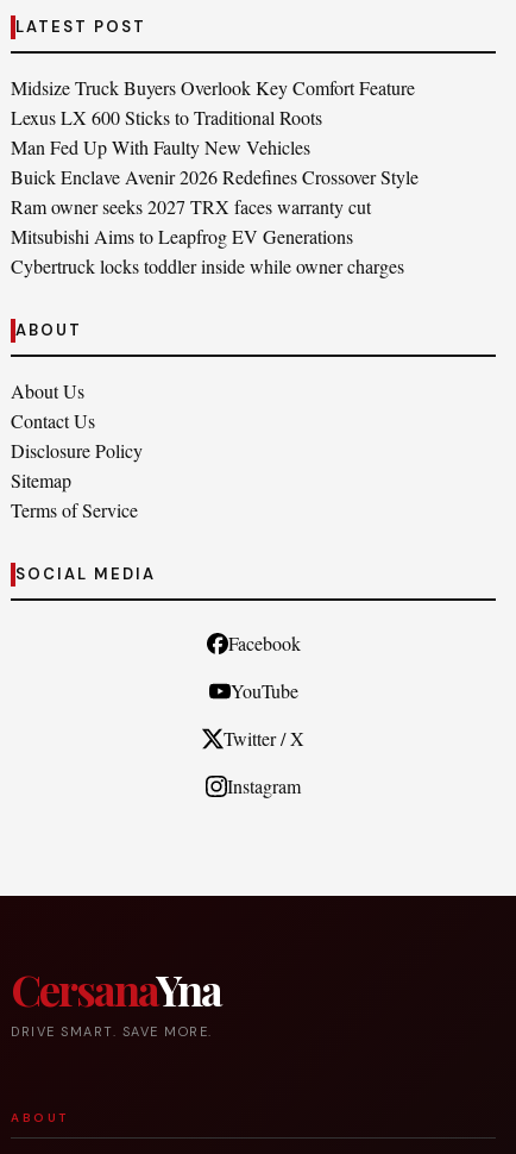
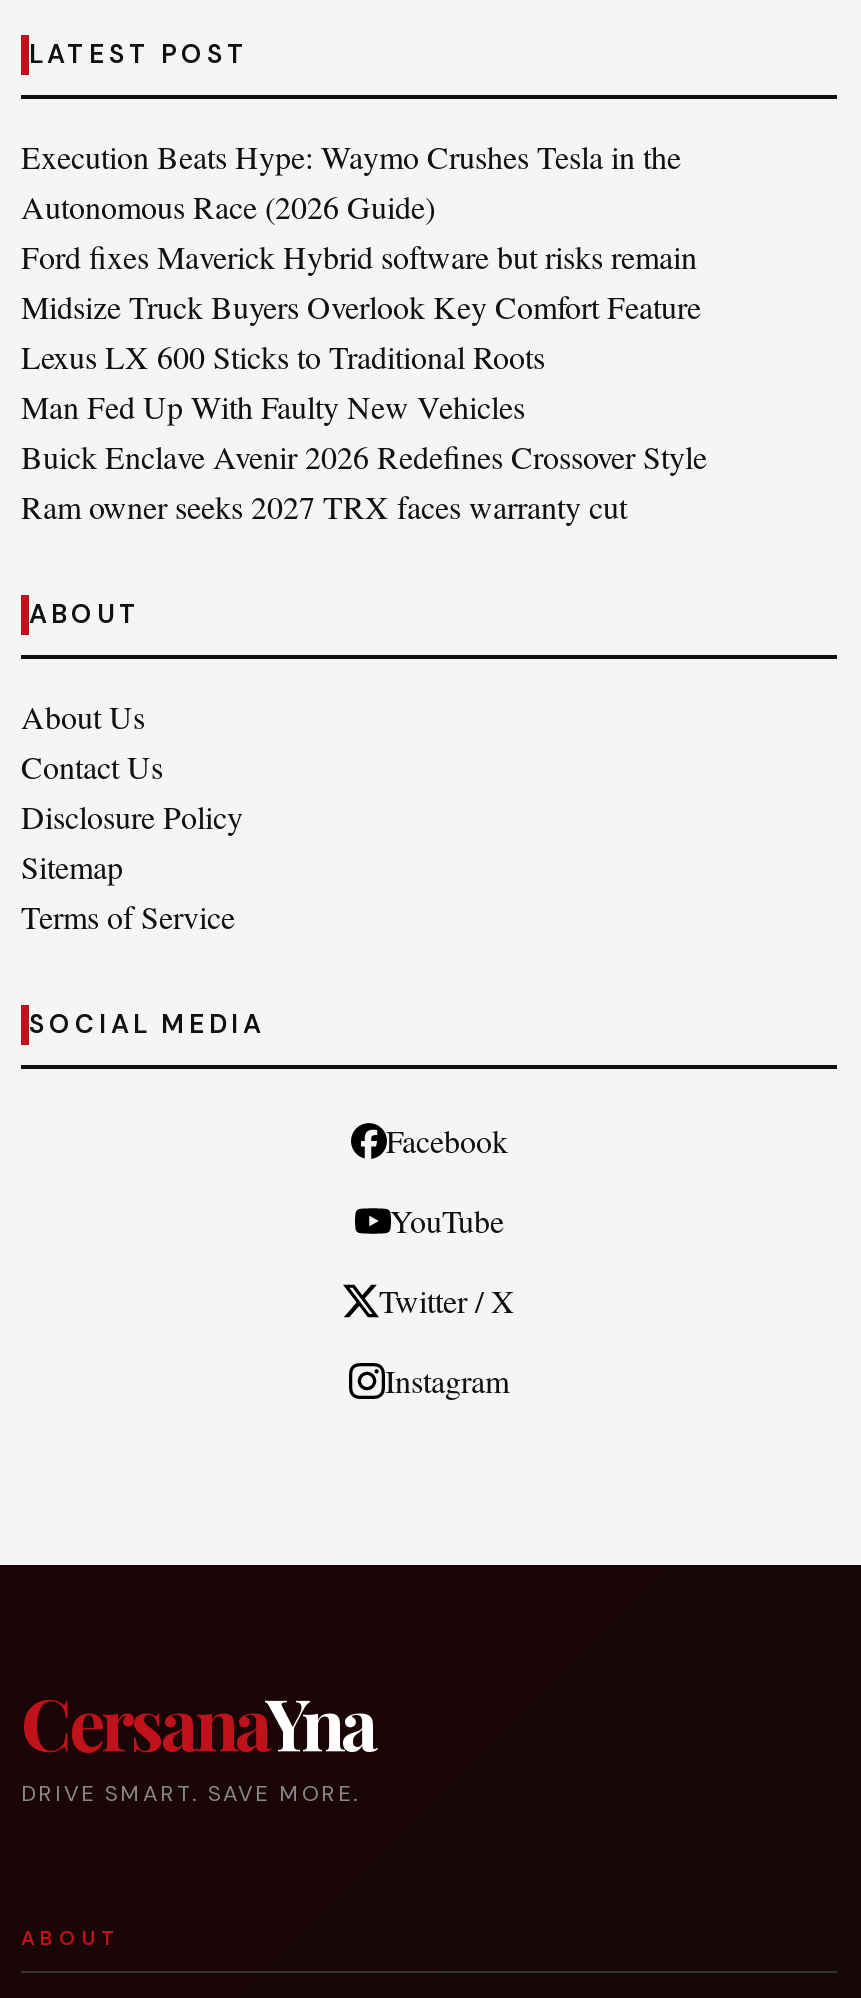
none -> [21,135,697,277] Execution Beats Hype: Waymo Crushes Tesla in the | Autonomous Race (2026 Guide) | Ford fixes Maverick Hybrid software but risks remain
moved [11,75,419,219] -> [21,285,707,527]: Midsize Truck Buyers Overlook Key Comfort Feature | Lexus LX 600 Sticks to Traditional Roots | Man Fed Up With Faulty New Vehicles | Buick Enclave Avenir 2026 Redefines Crossover Style | Ram owner seeks 2027 TRX faces warranty cut
[11,224,404,278] Mitsubishi Aims to Leapfrog EV Generations | Cybertruck locks toddler inside while owner charges -> none

